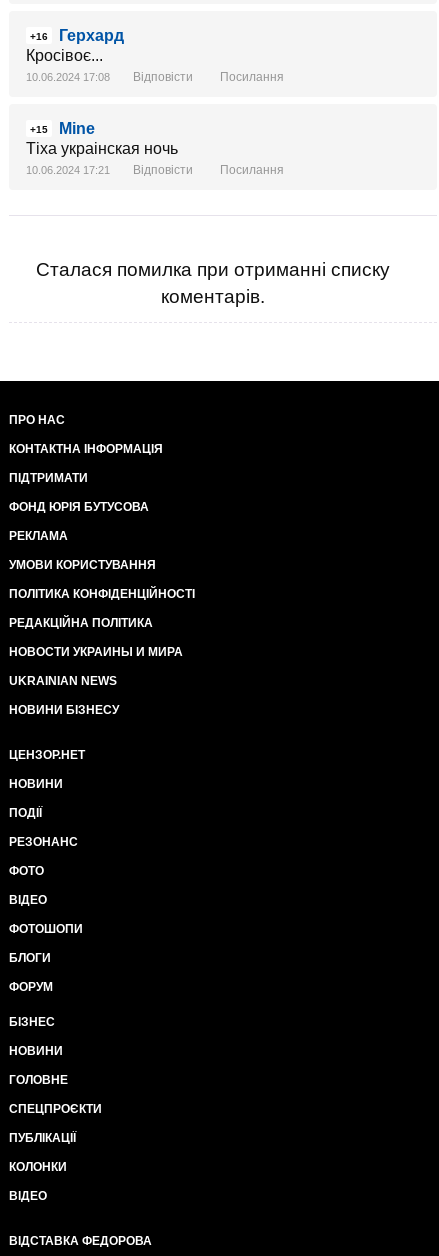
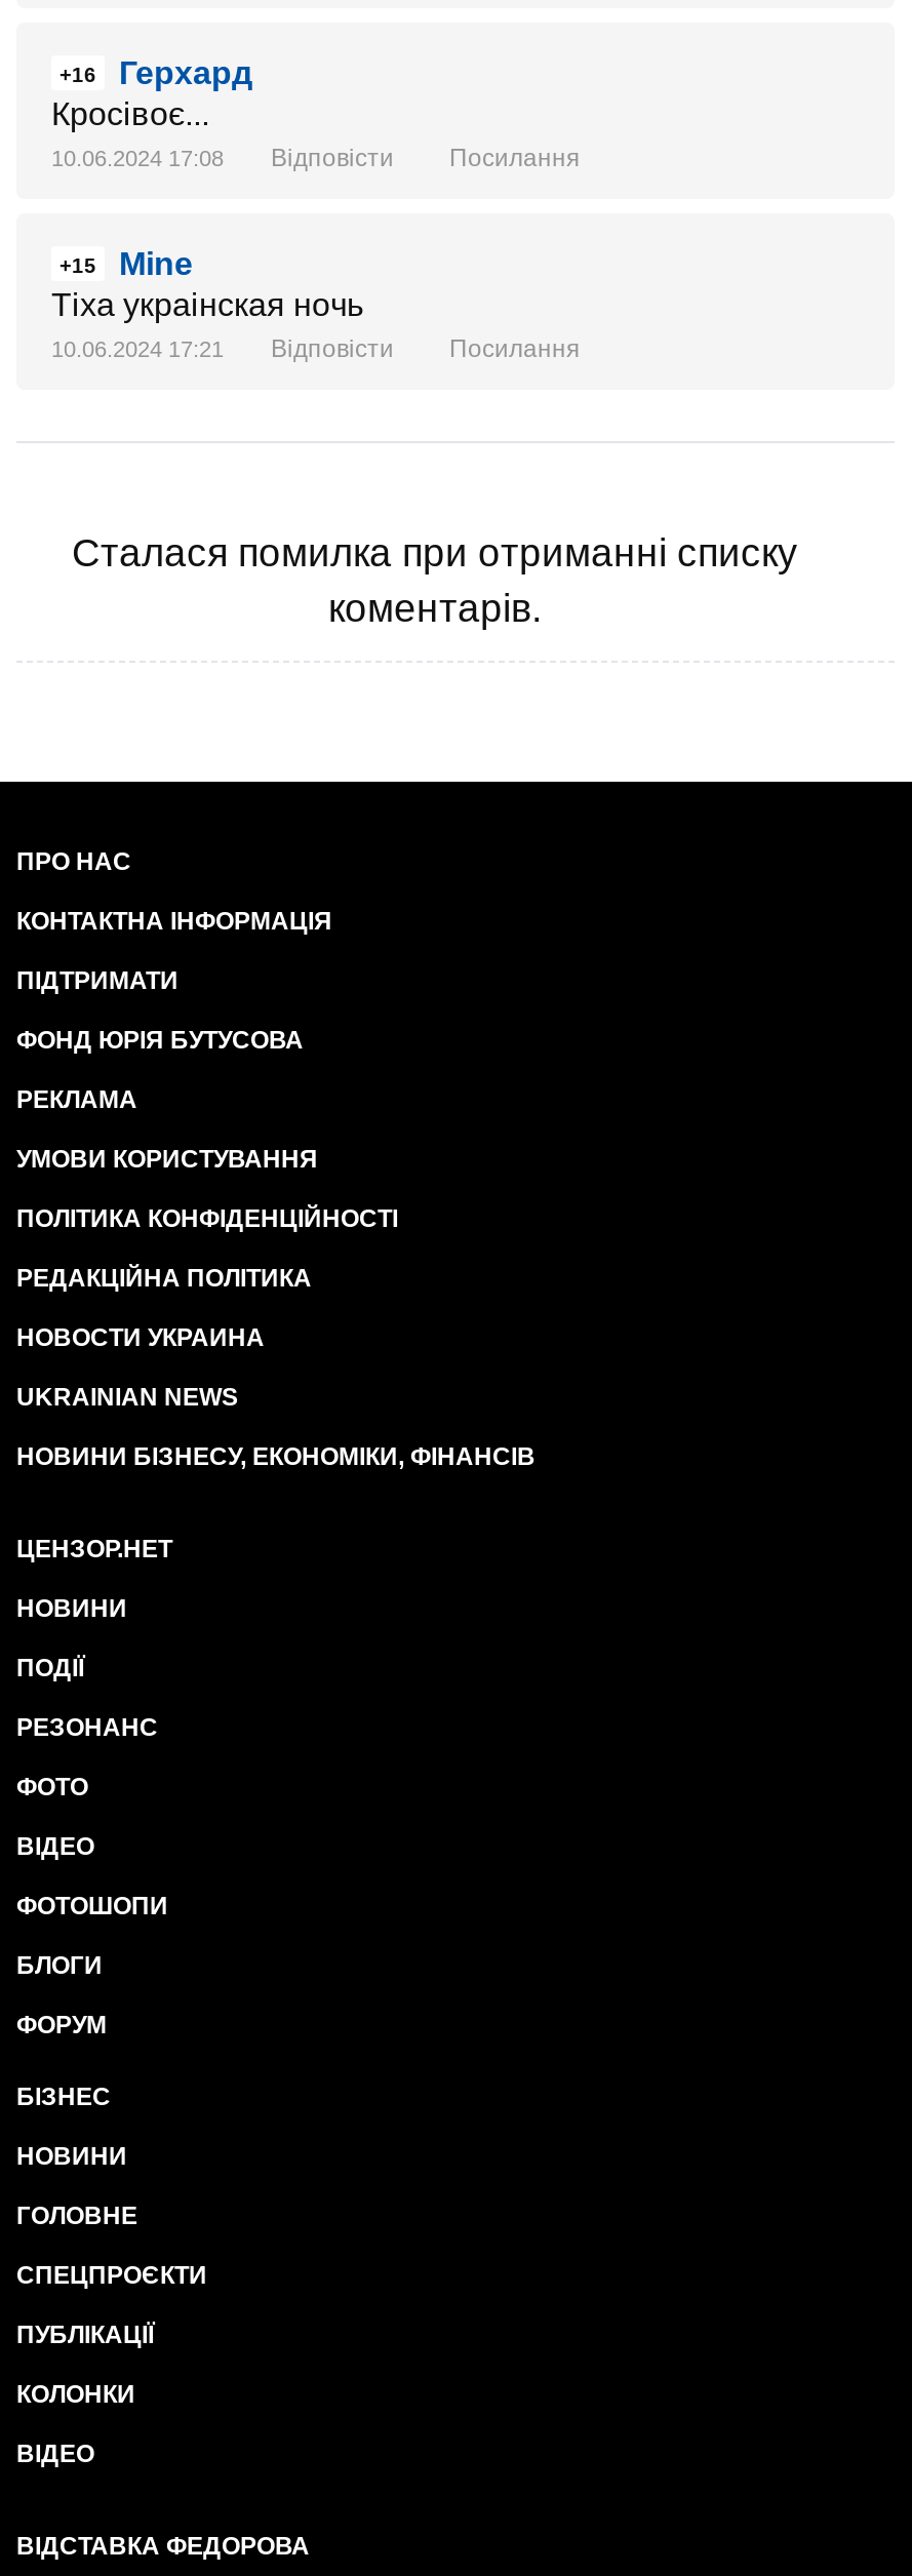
[9,645,183,659] НОВОСТИ УКРАИНЫ И МИРА -> [16,1323,265,1352] НОВОСТИ УКРАИНА
[9,703,119,717] НОВИНИ БІЗНЕСУ -> [16,1442,536,1471] НОВИНИ БІЗНЕСУ, ЕКОНОМІКИ, ФІНАНСІВ

